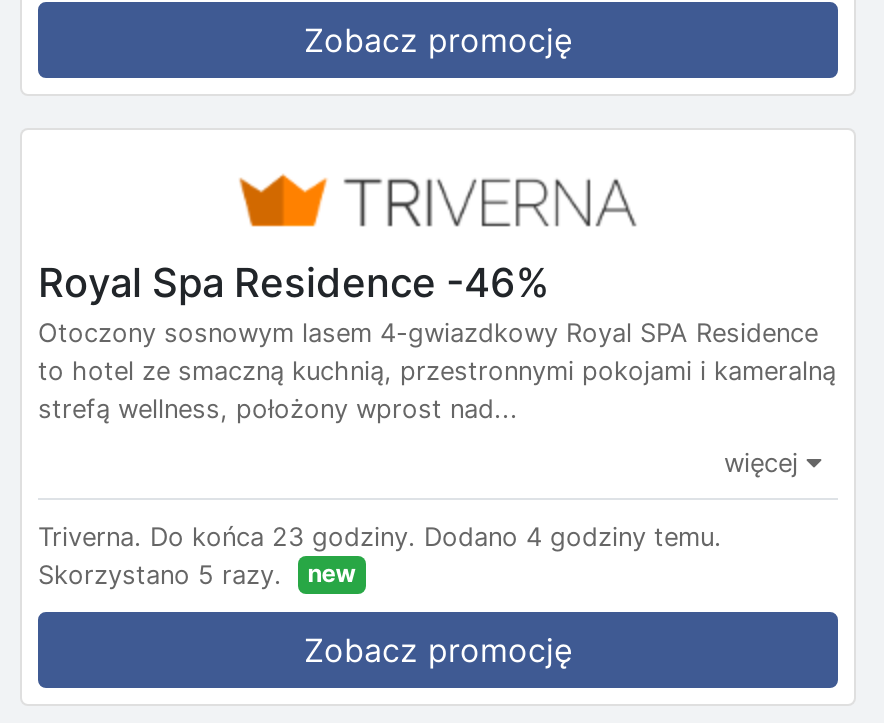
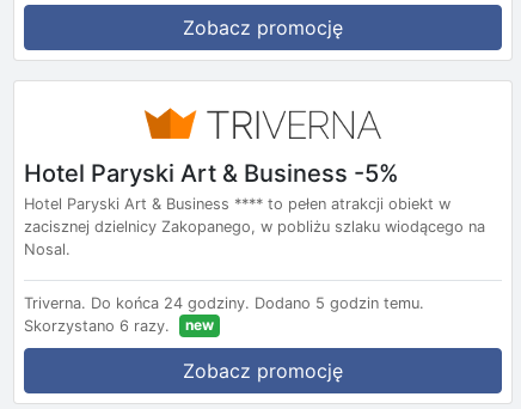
[38,259,836,591] Royal Spa Residence -46% | Otoczony sosnowym lasem 4-gwiazdkowy Royal SPA Residence | to hotel ze smaczną kuchnią, przestronnymi pokojami i kameralną | strefą wellness, położony wprost nad... | więcej | Triverna. Do końca 23 godziny. Dodano 4 godziny temu. | Skorzystano 5 razy. -> [24,159,485,335] Hotel Paryski Art & Business -5% | Hotel Paryski Art & Business **** to pełen atrakcji obiekt w | zacisznej dzielnicy Zakopanego, w pobliżu szlaku wiodącego na | Nosal. | Triverna. Do końca 24 godziny. Dodano 5 godzin temu. | Skorzystano 6 razy.

